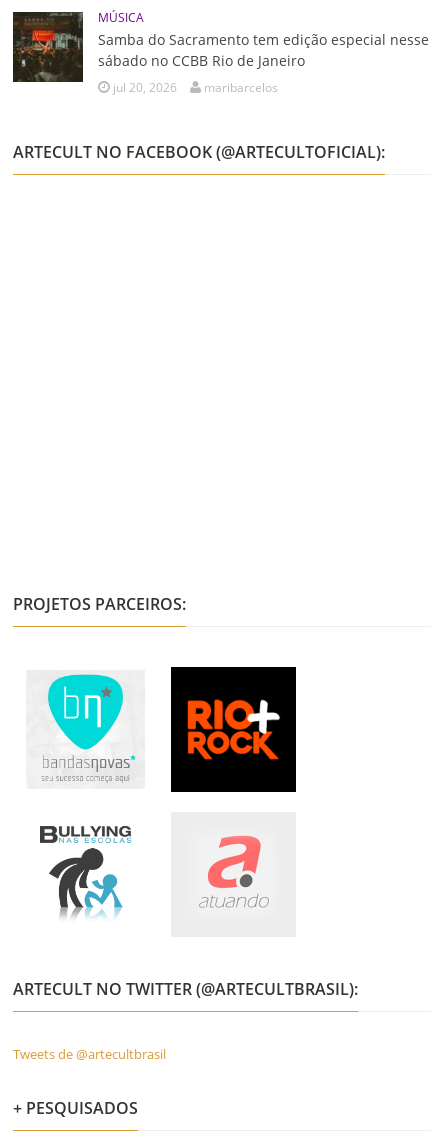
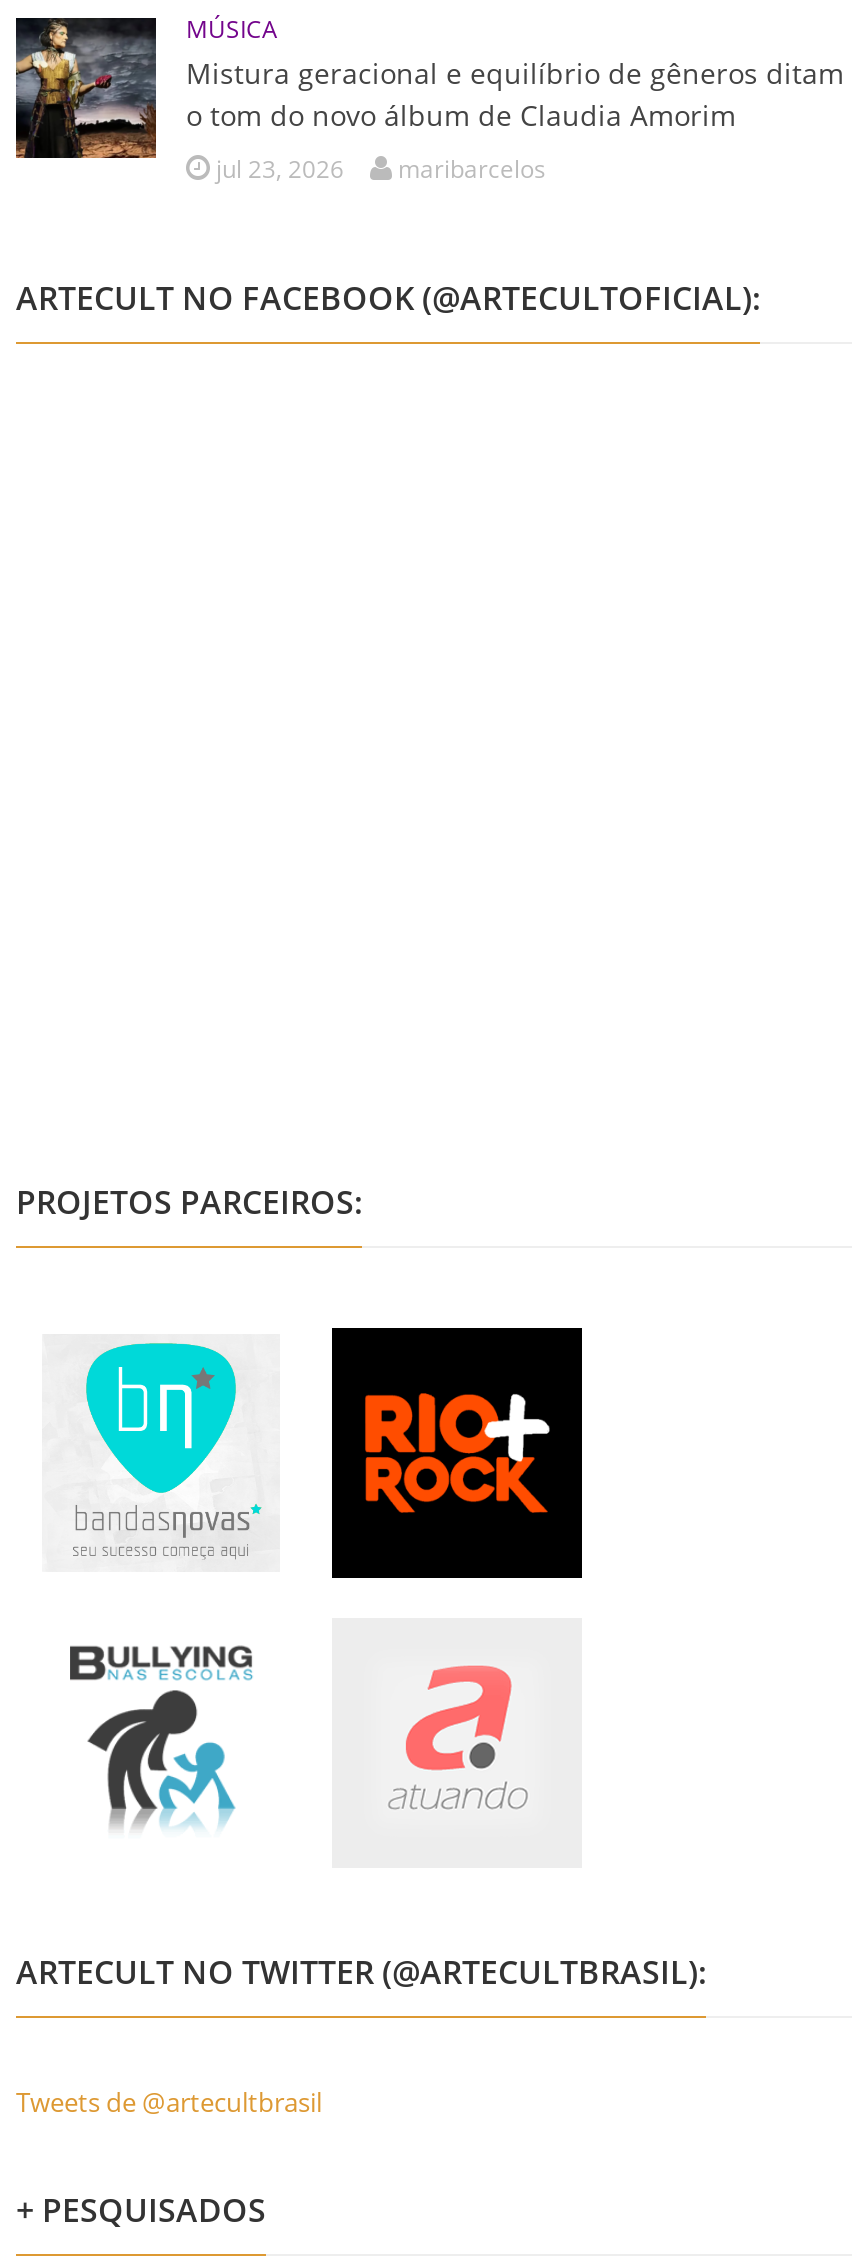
[13,12,429,83] [image] | Samba do Sacramento tem edição especial nesse | sábado no CCBB Rio de Janeiro -> [14,20,844,160] [image] | Mistura geracional e equilíbrio de gêneros ditam | o tom do novo álbum de Claudia Amorim
[113,79,278,96] jul 20, 2026 maribarcelos -> [216,152,546,186] jul 23, 2026 maribarcelos

